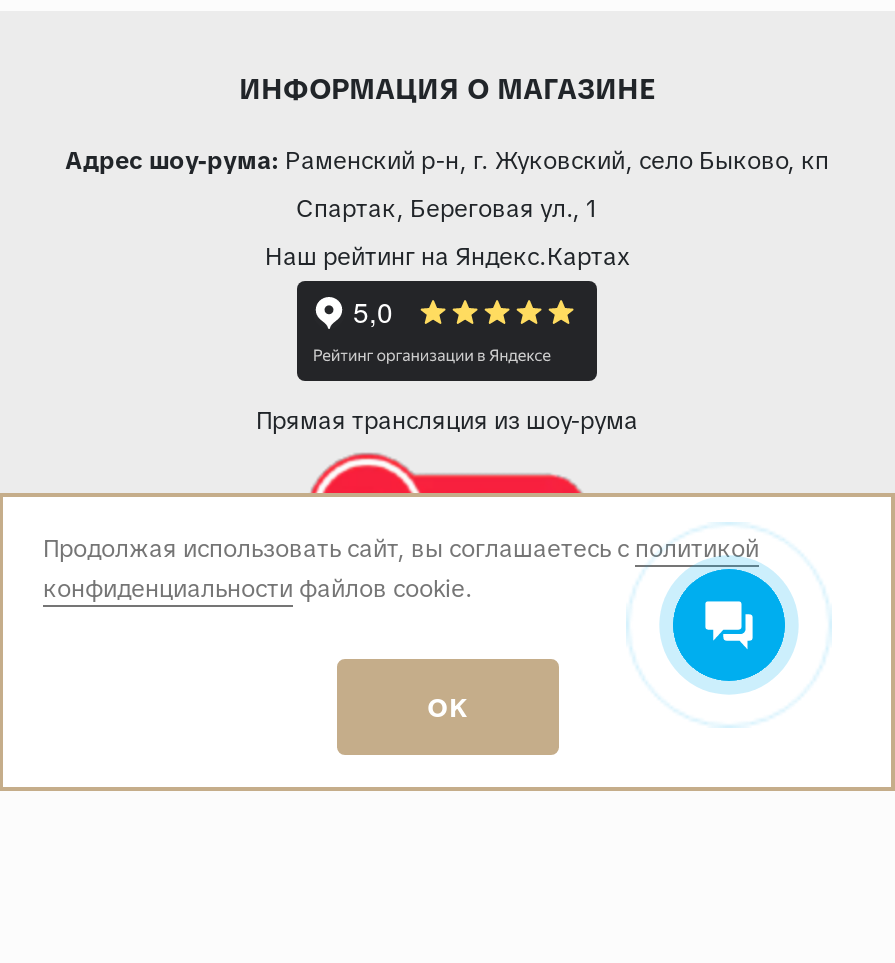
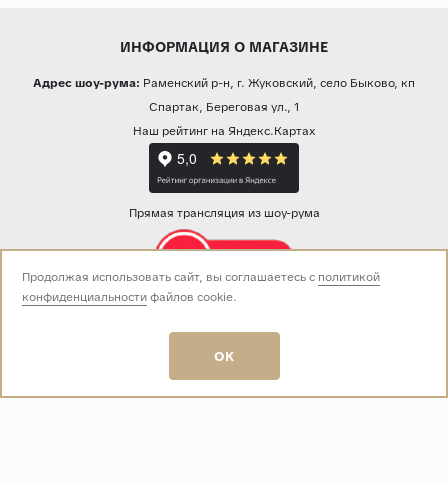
[659,567,799,695] [image] -> none

